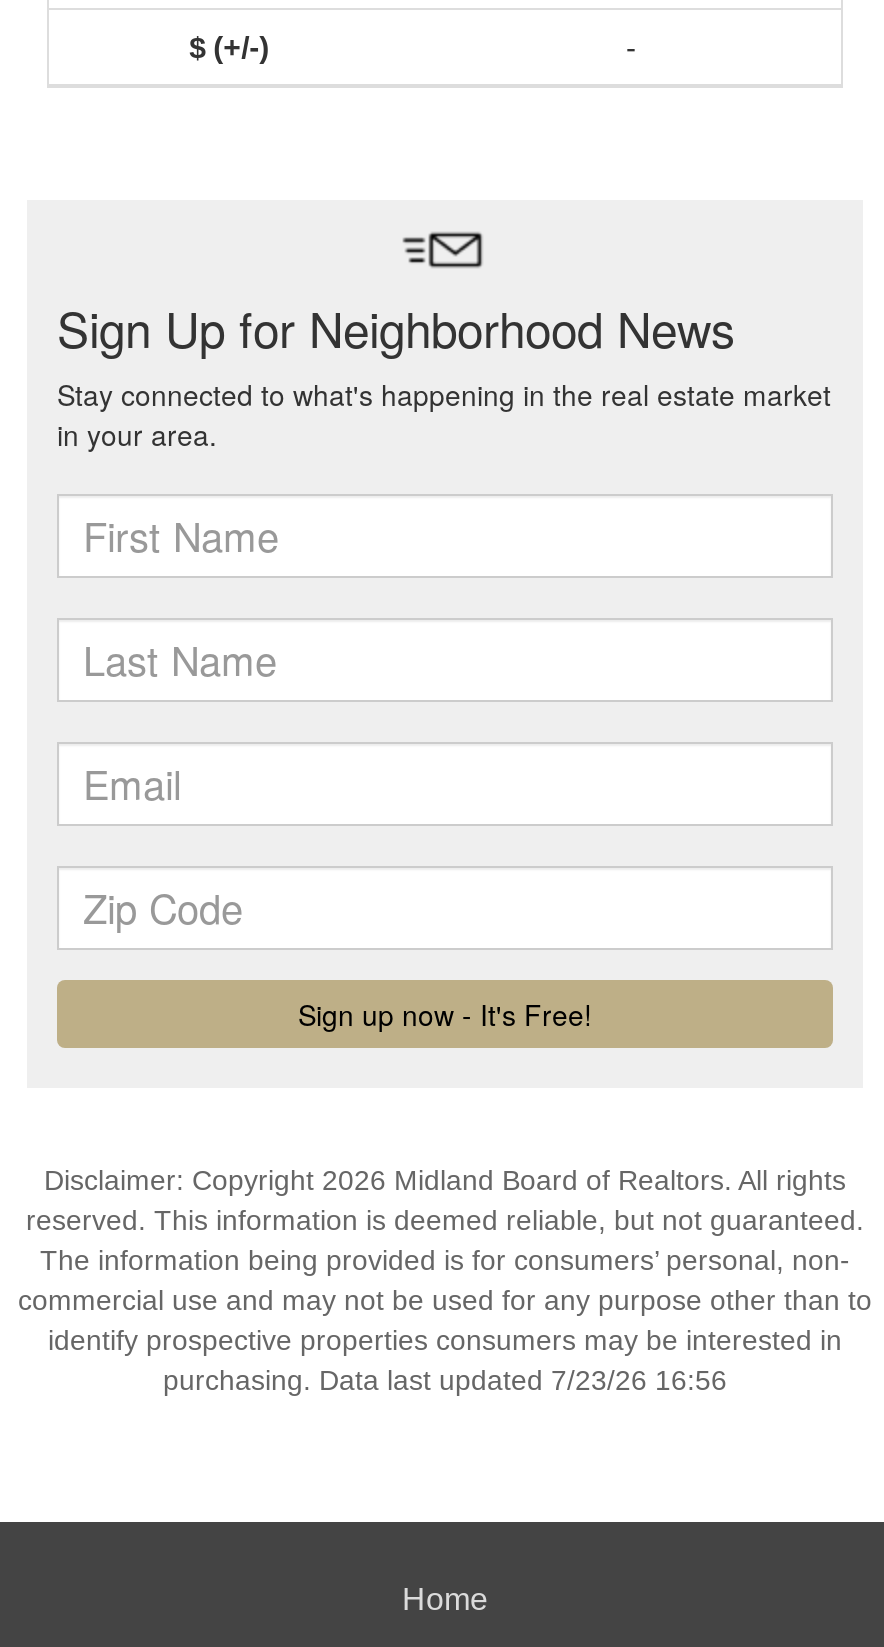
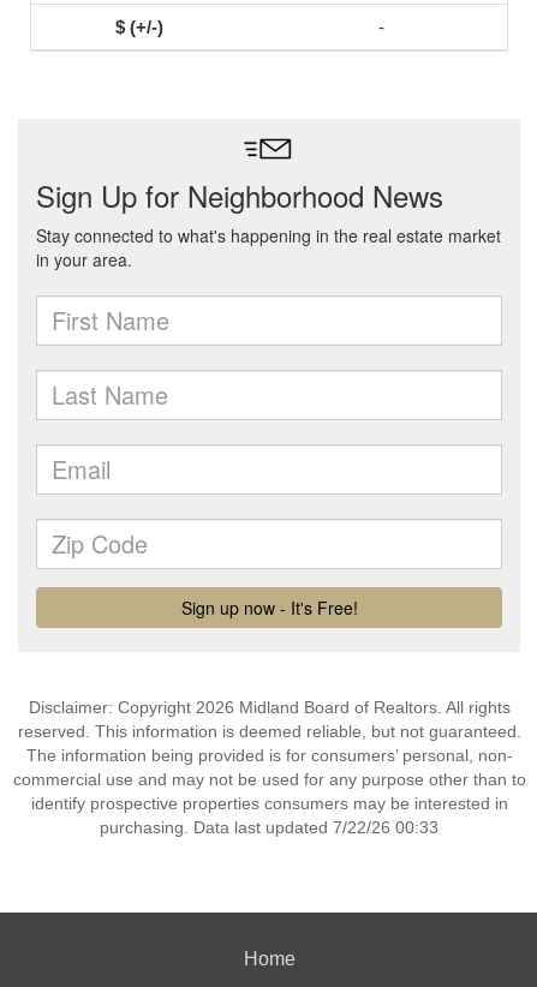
[163,1364,727,1396] purchasing. Data last updated 7/23/26 16:56 -> [100,818,438,837] purchasing. Data last updated 7/22/26 00:33

